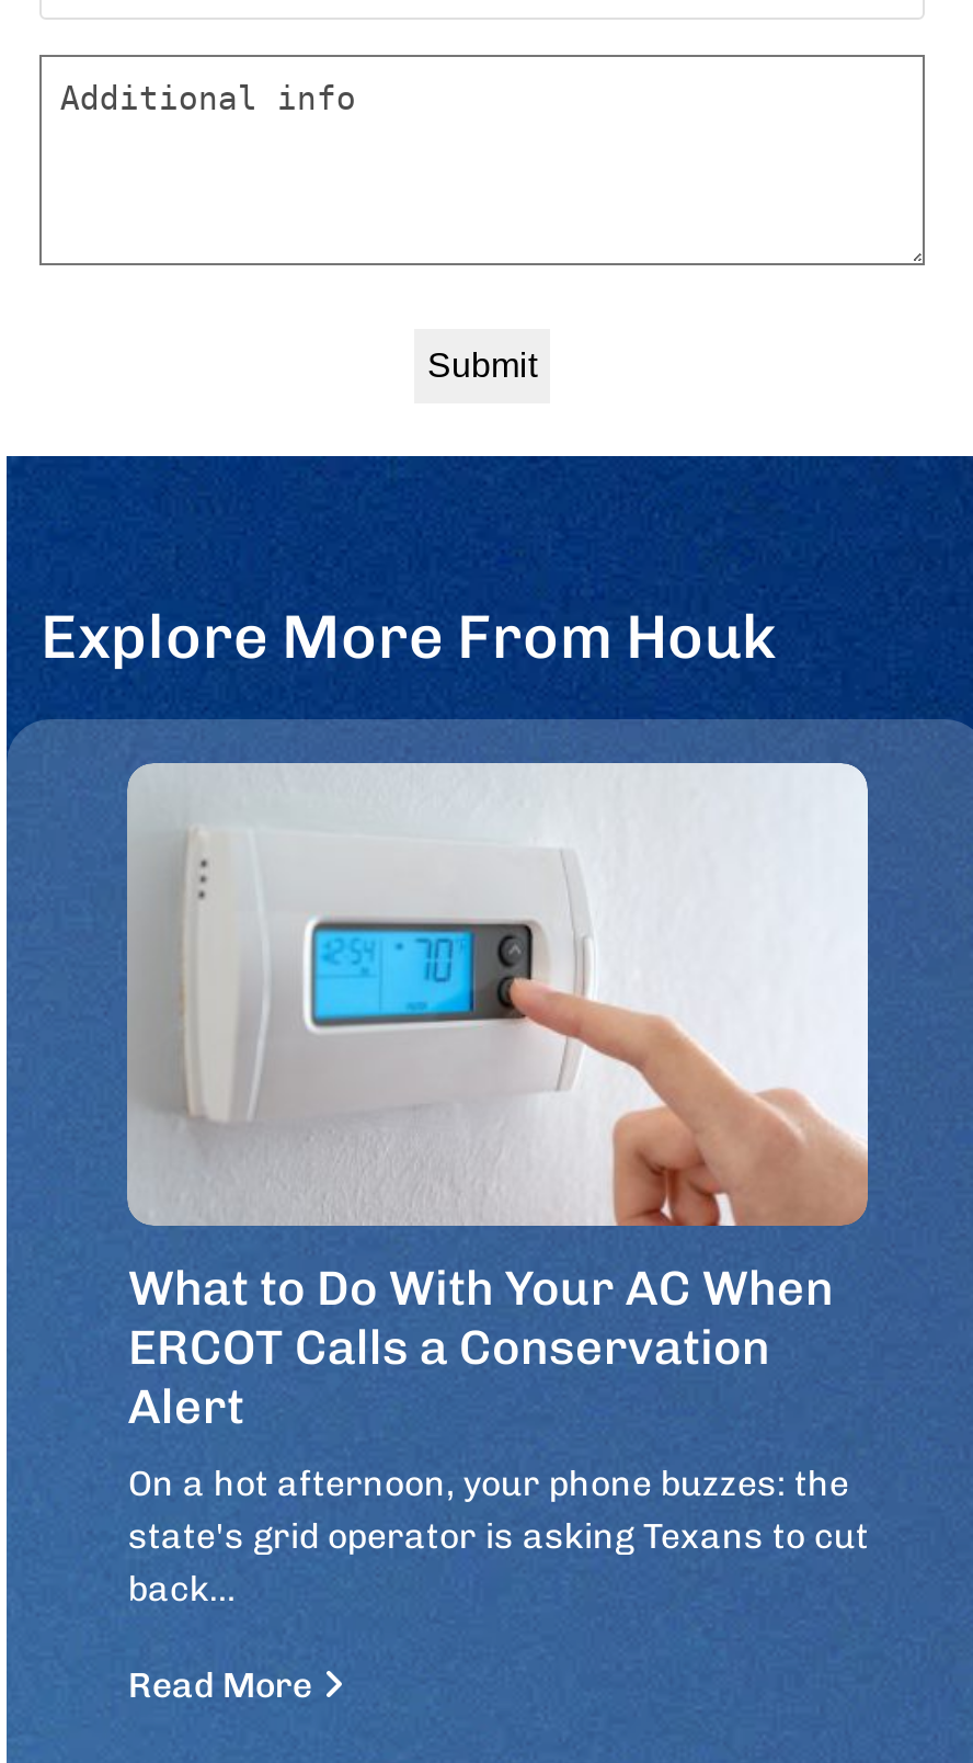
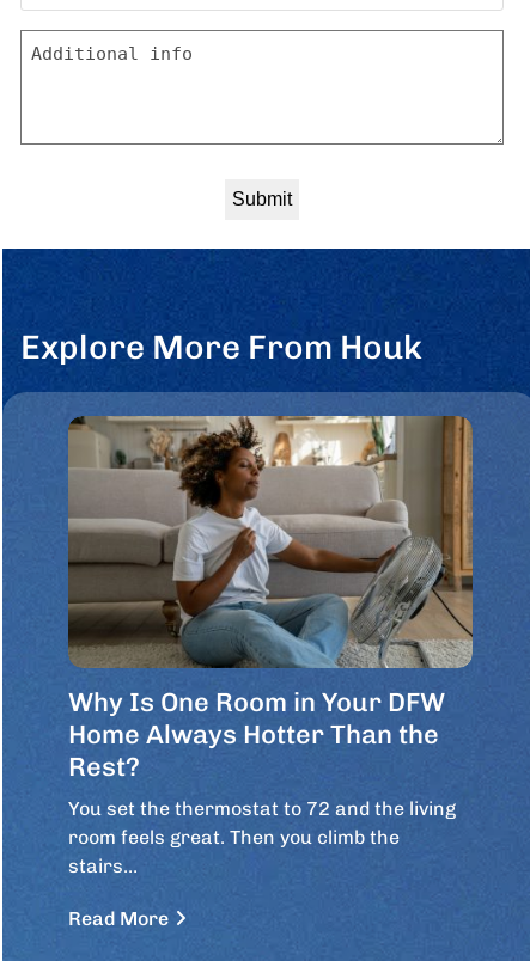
[125,761,870,1610] [image] | What to Do With Your AC When | ERCOT Calls a Conservation | Alert | On a hot afternoon, your phone buzzes: the | state's grid operator is asking Texans to cut | back… -> [67,415,474,877] [image] | Why Is One Room in Your DFW | Home Always Hotter Than the | Rest? | You set the thermostat to 72 and the living | room feels great. Then you climb the | stairs…

